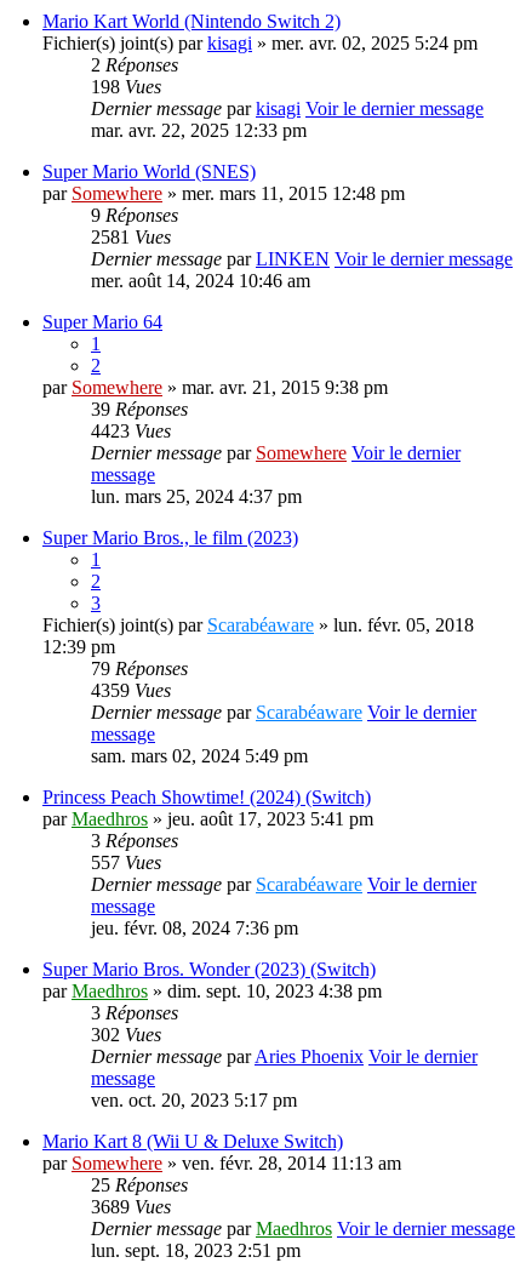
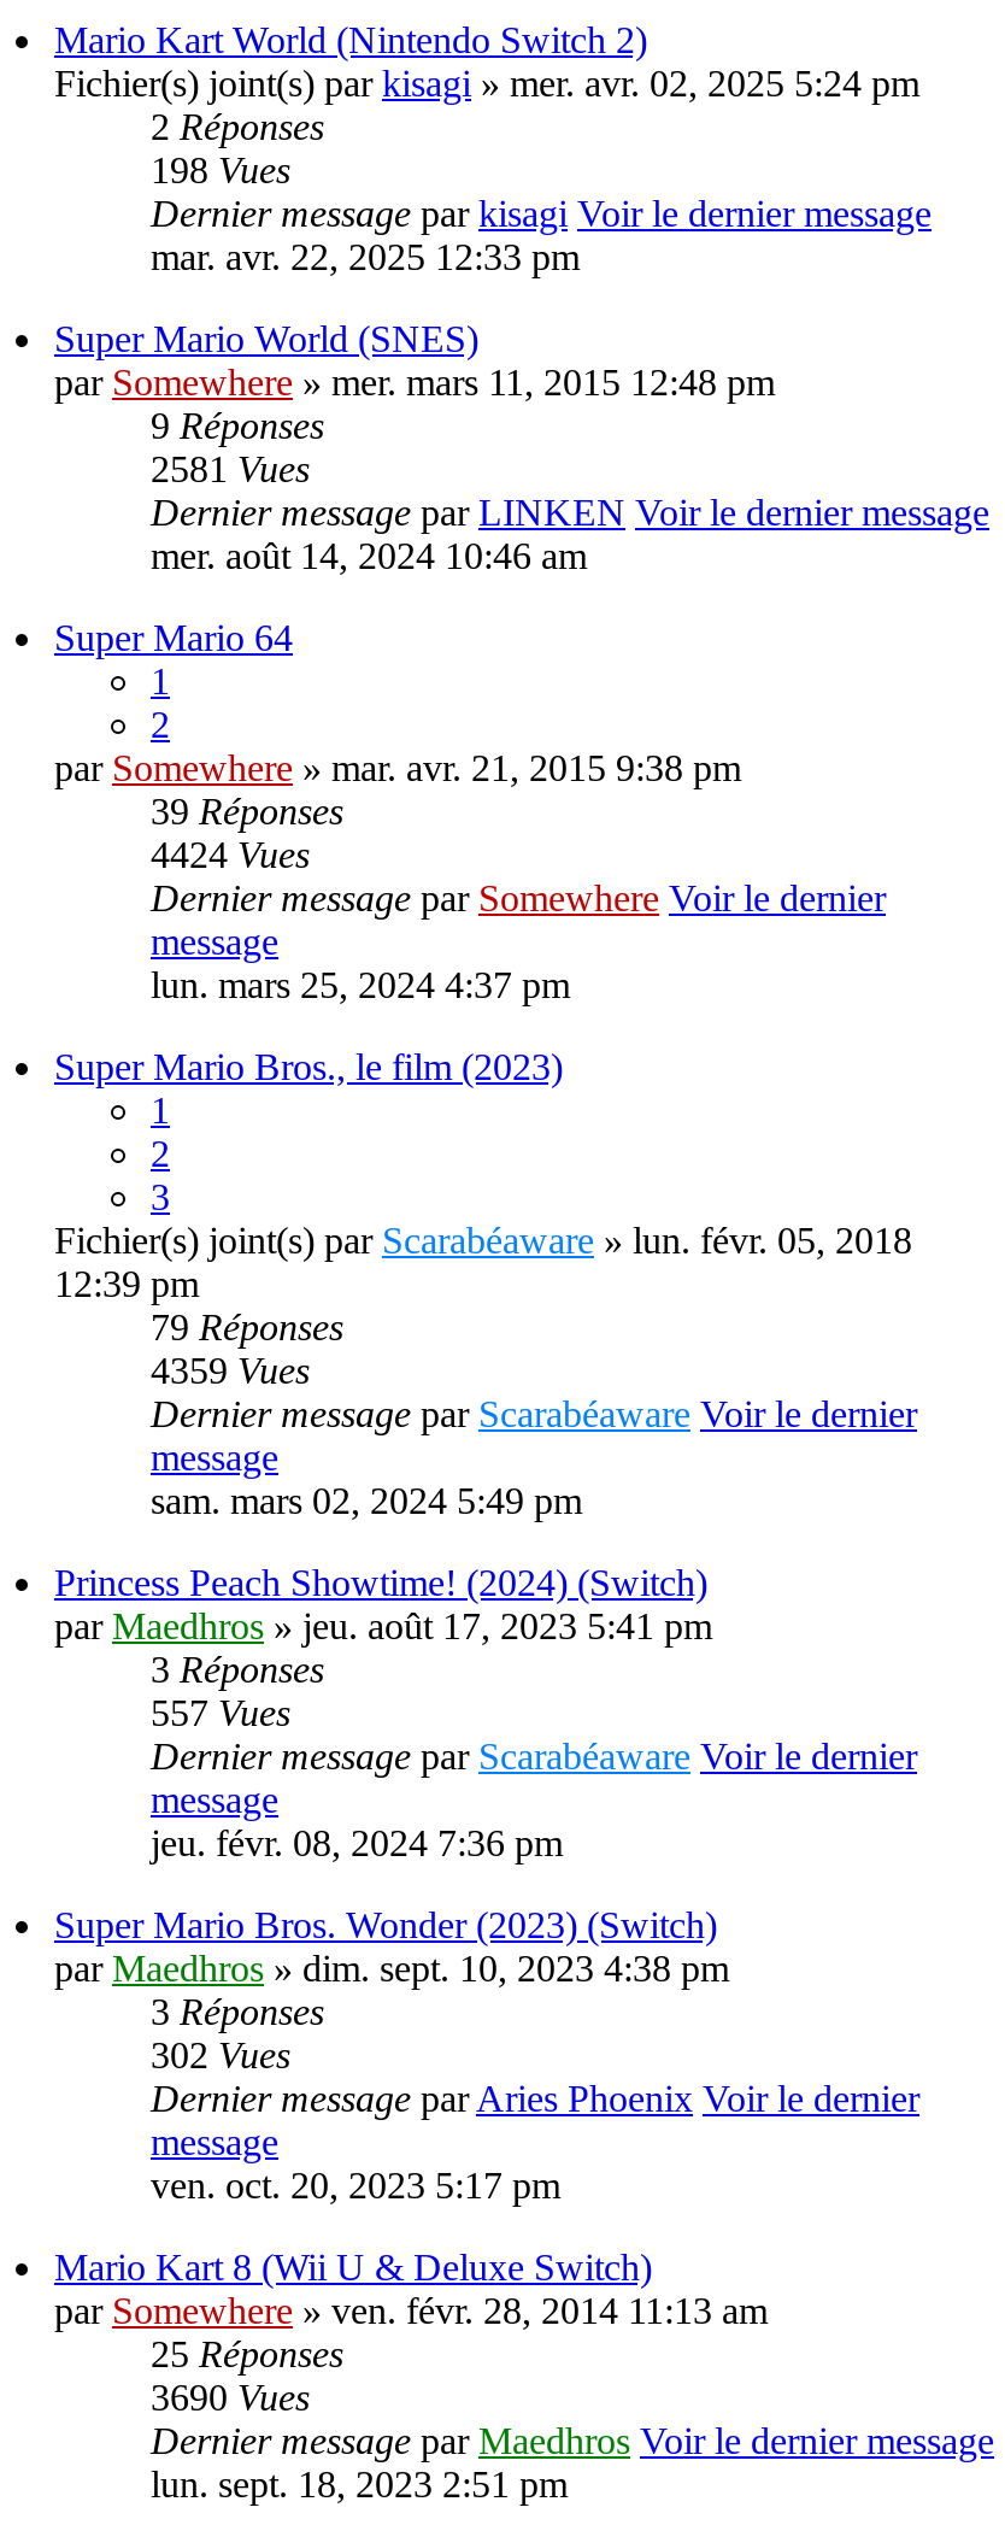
[91,421,171,441] 4423 Vues -> [151,834,310,875] 4424 Vues
[91,1196,171,1217] 3689 Vues -> [151,2377,310,2418] 3690 Vues

